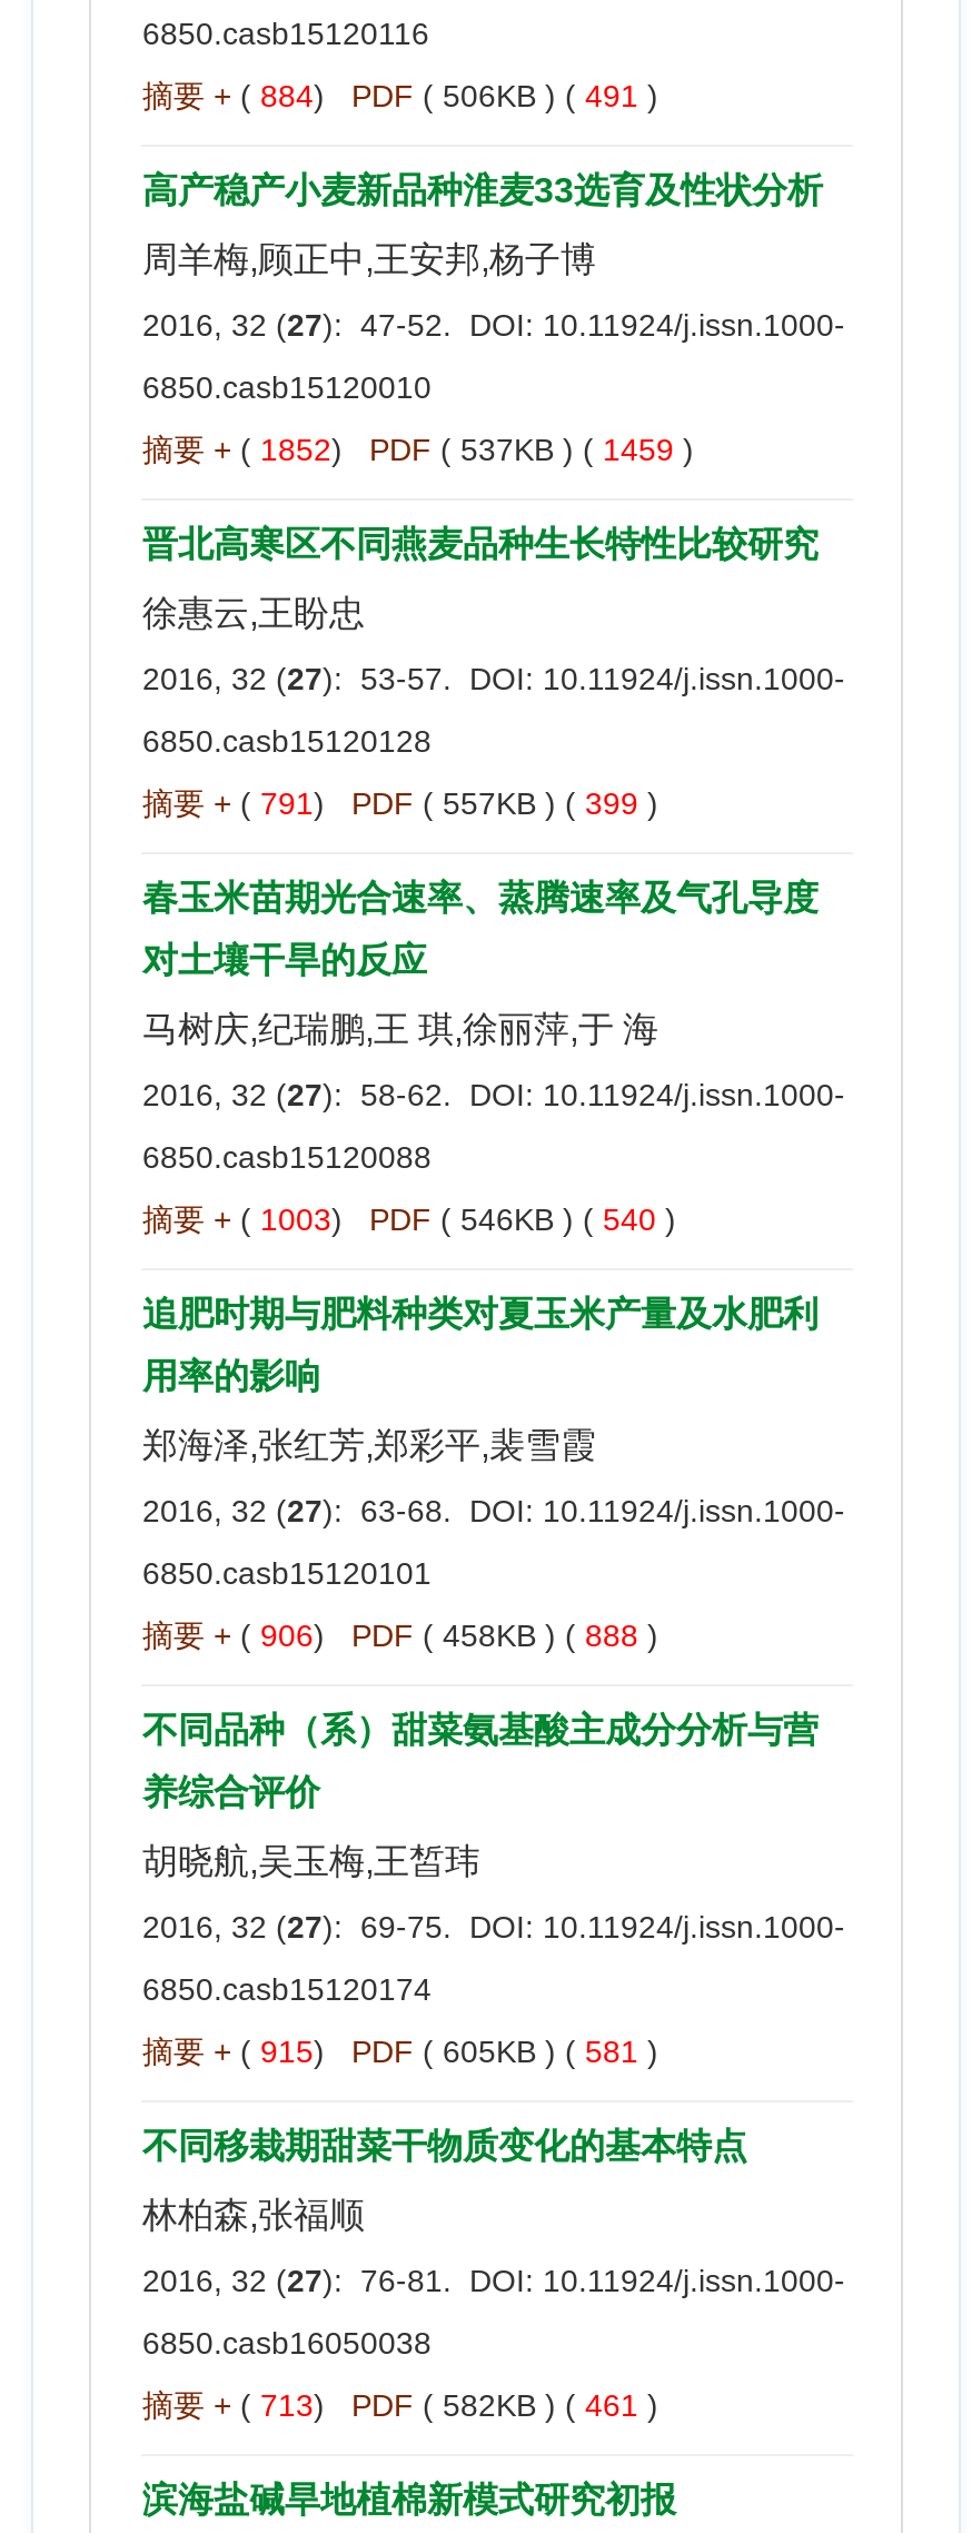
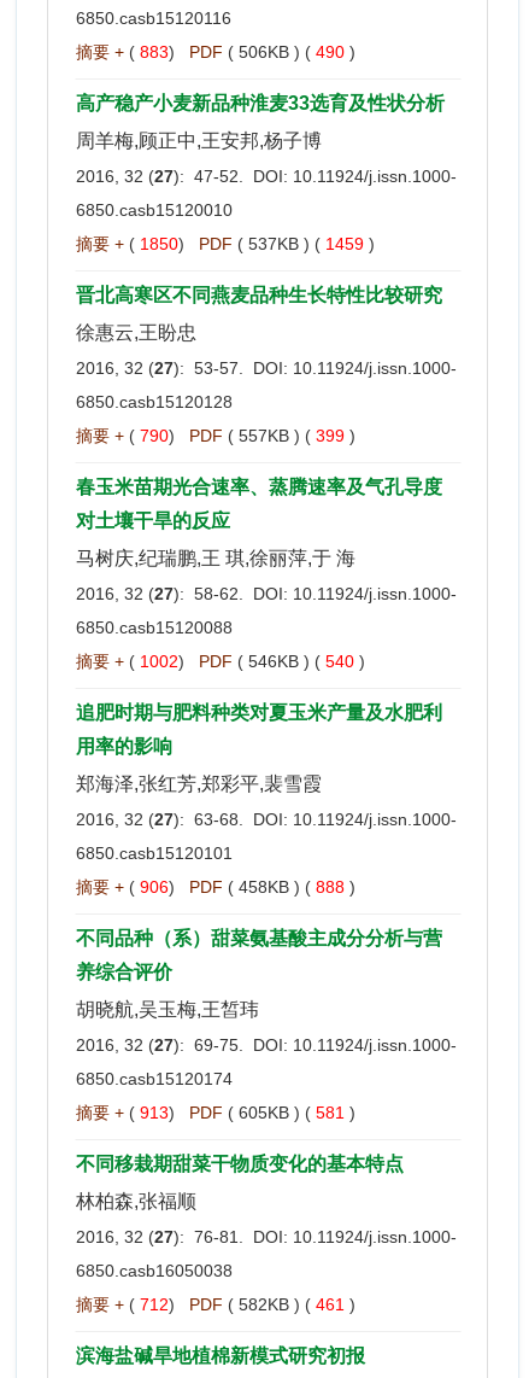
[142,78,676,113] 摘要 + (884) PDF ( 506KB ) (491) -> [76,42,365,61] 摘要 + (883) PDF ( 506KB ) (490)
[142,431,712,467] 摘要 + (1852) PDF ( 537KB ) (1459) -> [76,234,384,253] 摘要 + (1850) PDF ( 537KB ) (1459)
[142,785,676,821] 摘要 + (791) PDF ( 557KB ) (399) -> [76,426,365,445] 摘要 + (790) PDF ( 557KB ) (399)
[142,1201,694,1237] 摘要 + (1003) PDF ( 546KB ) (540) -> [76,651,375,671] 摘要 + (1002) PDF ( 546KB ) (540)
[142,2033,676,2069] 摘要 + (915) PDF ( 605KB ) (581) -> [76,1103,365,1122] 摘要 + (913) PDF ( 605KB ) (581)
[142,2387,676,2423] 摘要 + (713) PDF ( 582KB ) (461) -> [76,1295,365,1314] 摘要 + (712) PDF ( 582KB ) (461)

